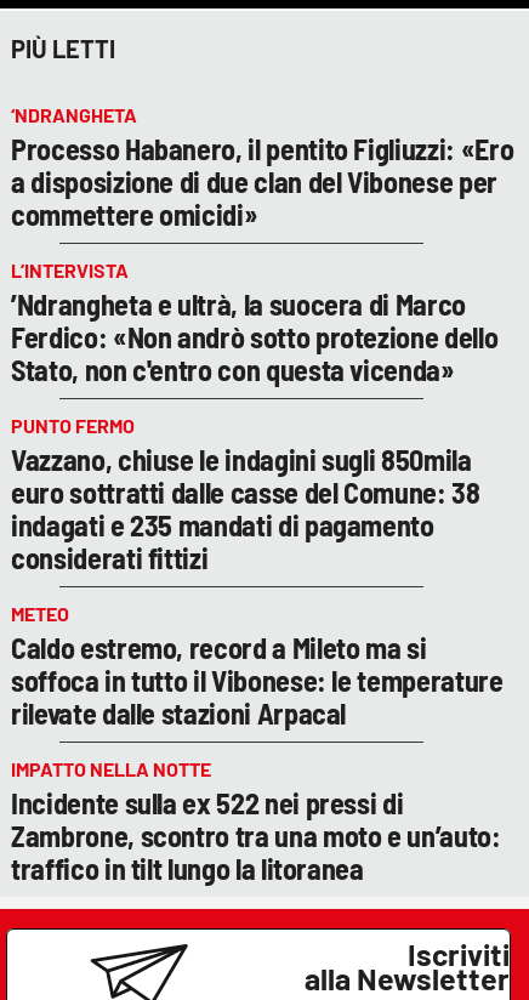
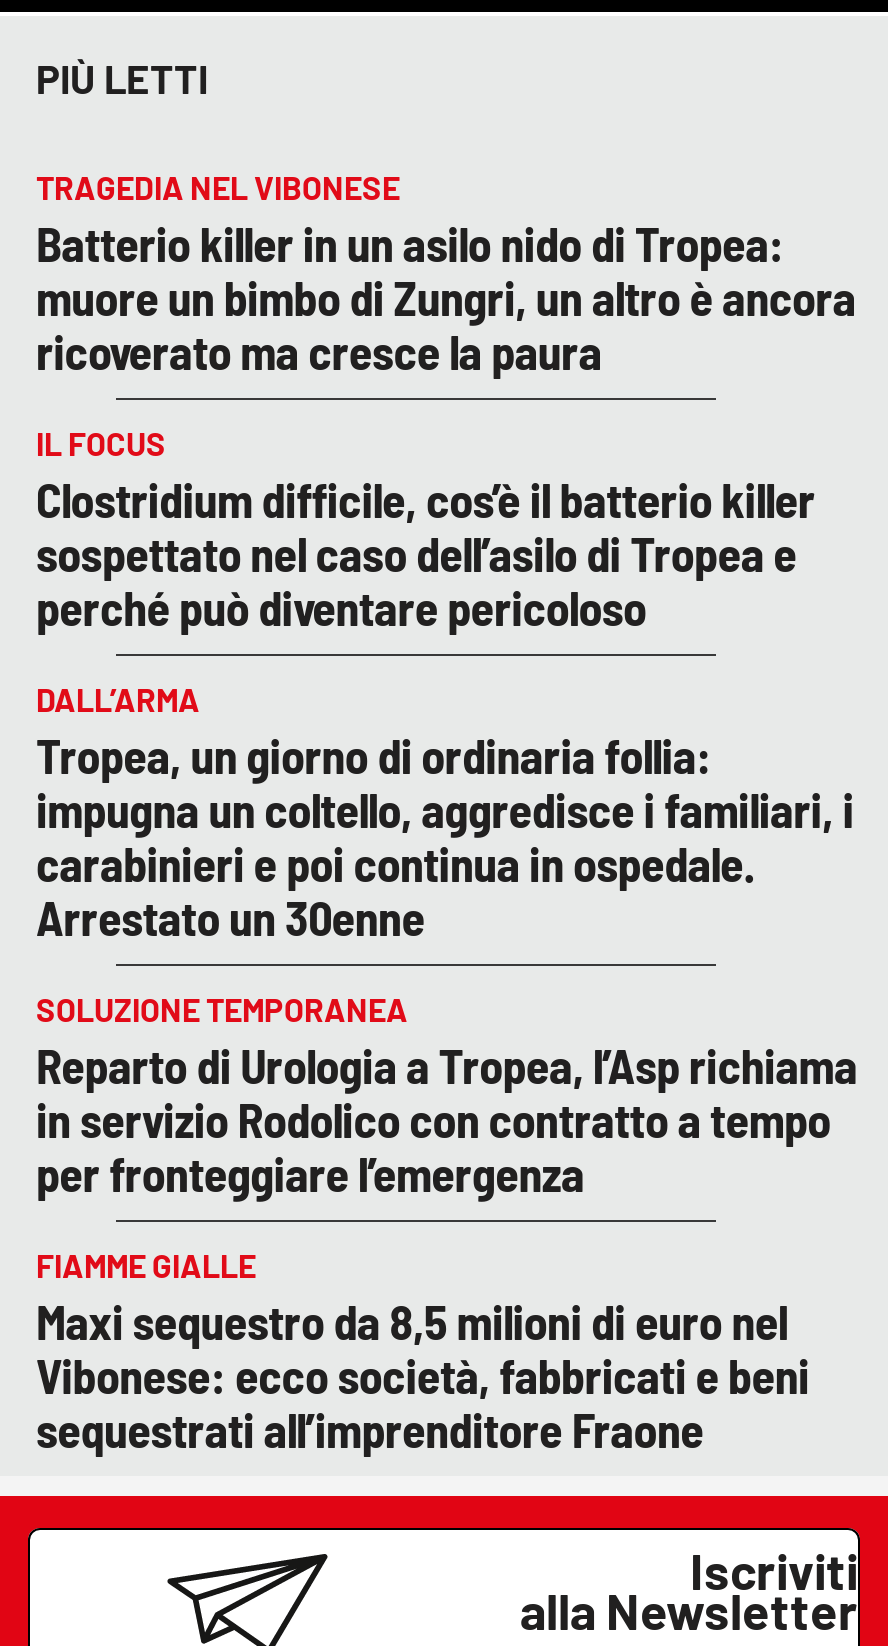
[11,103,513,231] ‘NDRANGHETA | Processo Habanero, il pentito Figliuzzi: «Ero | a disposizione di due clan del Vibonese per | commettere omicidi» -> [36,167,856,379] TRAGEDIA NEL VIBONESE | Batterio killer in un asilo nido di Tropea: | muore un bimbo di Zungri, un altro è ancora | ricoverato ma cresce la paura
[11,258,498,387] L’INTERVISTA | ’Ndrangheta e ultrà, la suocera di Marco | Ferdico: «Non andrò sotto protezione dello | Stato, non c'entro con questa vicenda» -> [36,423,815,635] IL FOCUS | Clostridium difficile, cos’è il batterio killer | sospettato nel caso dell’asilo di Tropea e | perché può diventare pericoloso
[11,413,480,575] PUNTO FERMO | Vazzano, chiuse le indagini sugli 850mila | euro sottratti dalle casse del Comune: 38 | indagati e 235 mandati di pagamento | considerati fittizi -> [36,679,854,945] DALL’ARMA | Tropea, un giorno di ordinaria follia: | impugna un coltello, aggredisce i familiari, i | carabinieri e poi continua in ospedale. | Arrestato un 30enne
[11,601,503,730] METEO | Caldo estremo, record a Mileto ma si | soffoca in tutto il Vibonese: le temperature | rilevate dalle stazioni Arpacal -> [36,989,857,1201] SOLUZIONE TEMPORANEA | Reparto di Urologia a Tropea, l’Asp richiama | in servizio Rodolico con contratto a tempo | per fronteggiare l’emergenza
[11,757,501,885] IMPATTO NELLA NOTTE | Incidente sulla ex 522 nei pressi di | Zambrone, scontro tra una moto e un’auto: | traffico in tilt lungo la litoranea -> [36,1245,809,1457] FIAMME GIALLE | Maxi sequestro da 8,5 milioni di euro nel | Vibonese: ecco società, fabbricati e beni | sequestrati all’imprenditore Fraone

